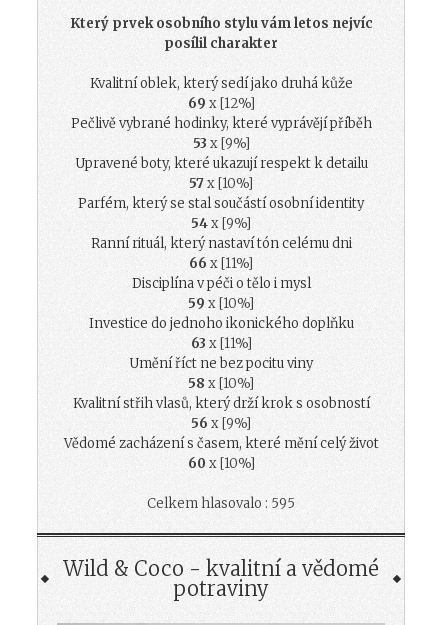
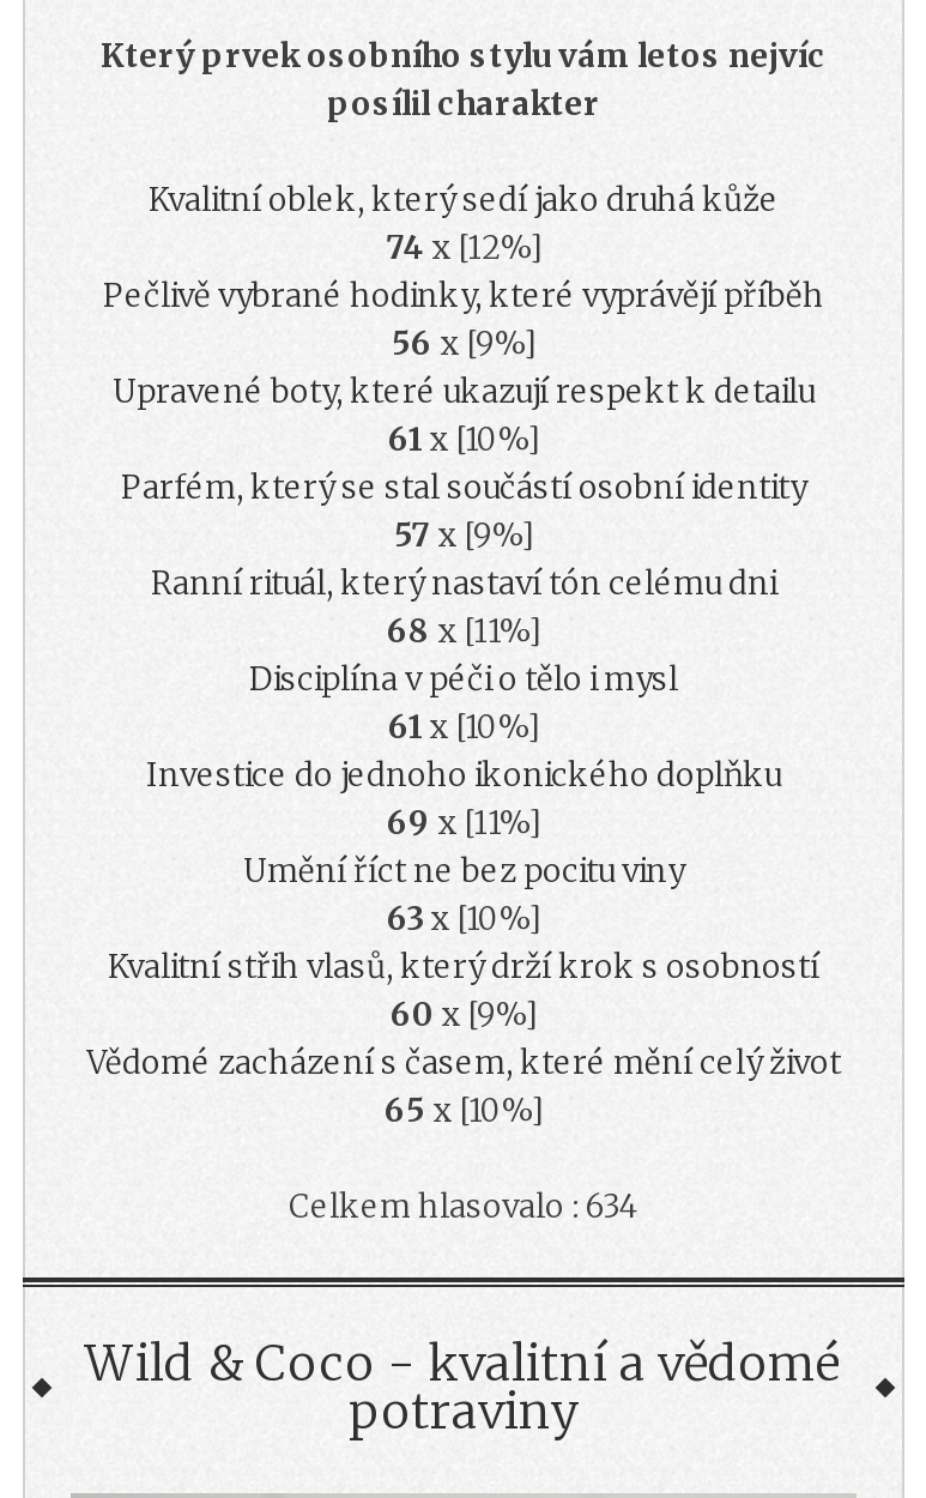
[187,95,254,112] 69 x [12%] -> [386,227,541,268] 74 x [12%]
[192,135,249,152] 53 x [9%] -> [392,323,535,364] 56 x [9%]
[189,175,253,192] 57 x [10%] -> [388,419,539,459] 61 x [10%]
[191,215,251,232] 54 x [9%] -> [394,515,533,555] 57 x [9%]
[189,255,253,272] 66 x [11%] -> [387,610,540,651] 68 x [11%]
[188,295,254,312] 59 x [10%] -> [388,706,539,747] 61 x [10%]
[190,335,251,352] 63 x [11%] -> [387,802,540,843] 69 x [11%]
[188,375,254,392] 58 x [10%] -> [387,898,540,939] 63 x [10%]
[191,415,251,432] 56 x [9%] -> [391,994,537,1035] 60 x [9%]
[187,455,254,472] 60 x [10%] -> [385,1090,543,1131] 65 x [10%]
[147,495,295,512] Celkem hlasovalo : 595 -> [289,1186,638,1226] Celkem hlasovalo : 634

